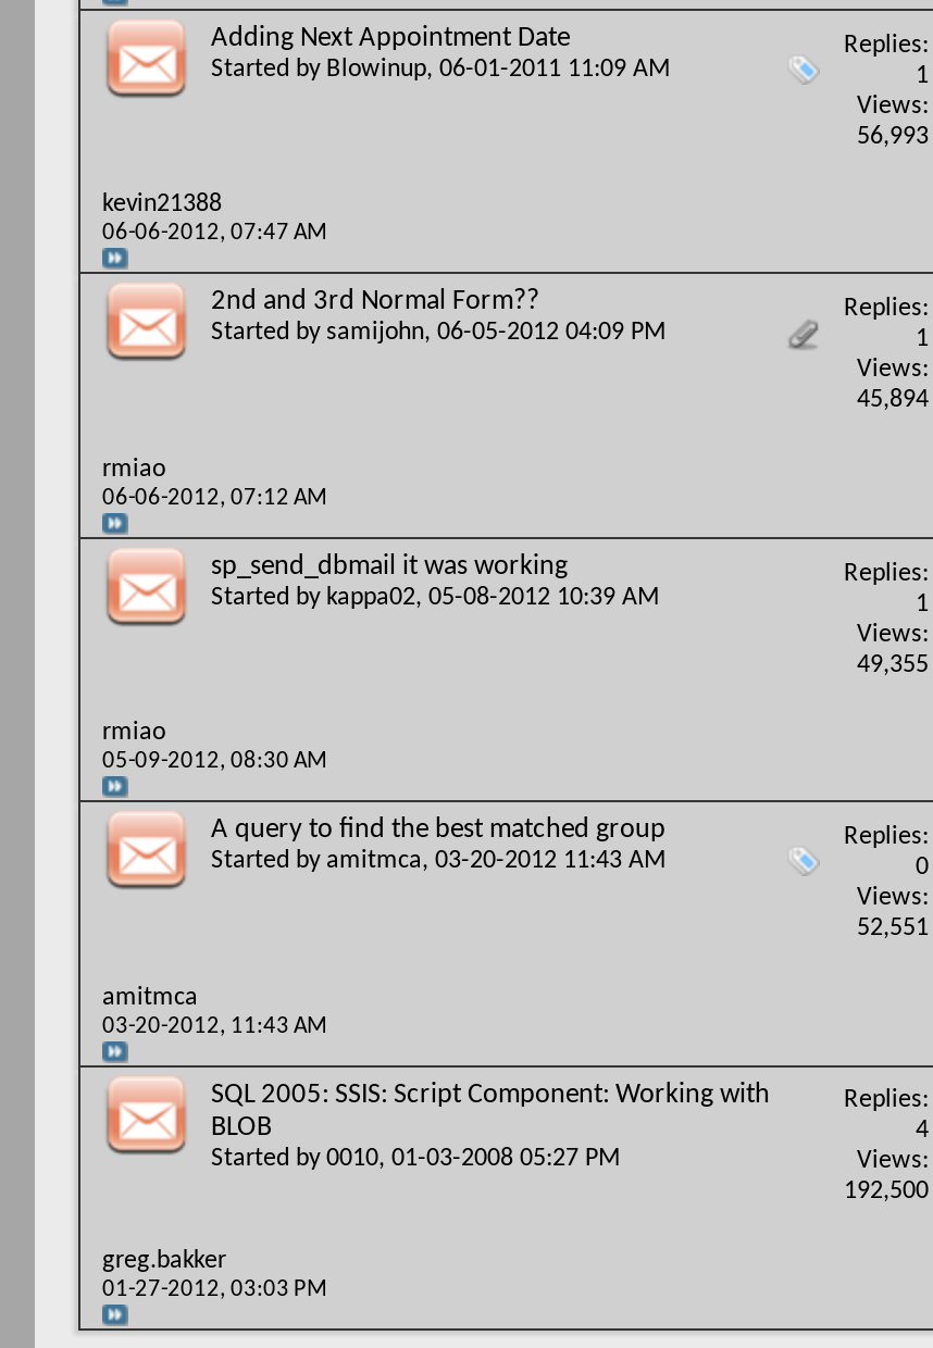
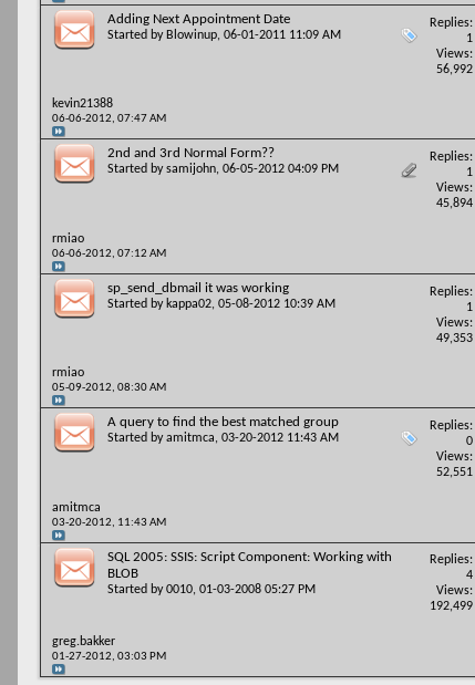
[857,123,929,149] 56,993 -> [436,63,473,76] 56,992
[857,651,929,677] 49,355 -> [436,332,473,345] 49,353
[844,1179,929,1206] 192,500 -> [430,600,473,614] 192,499

